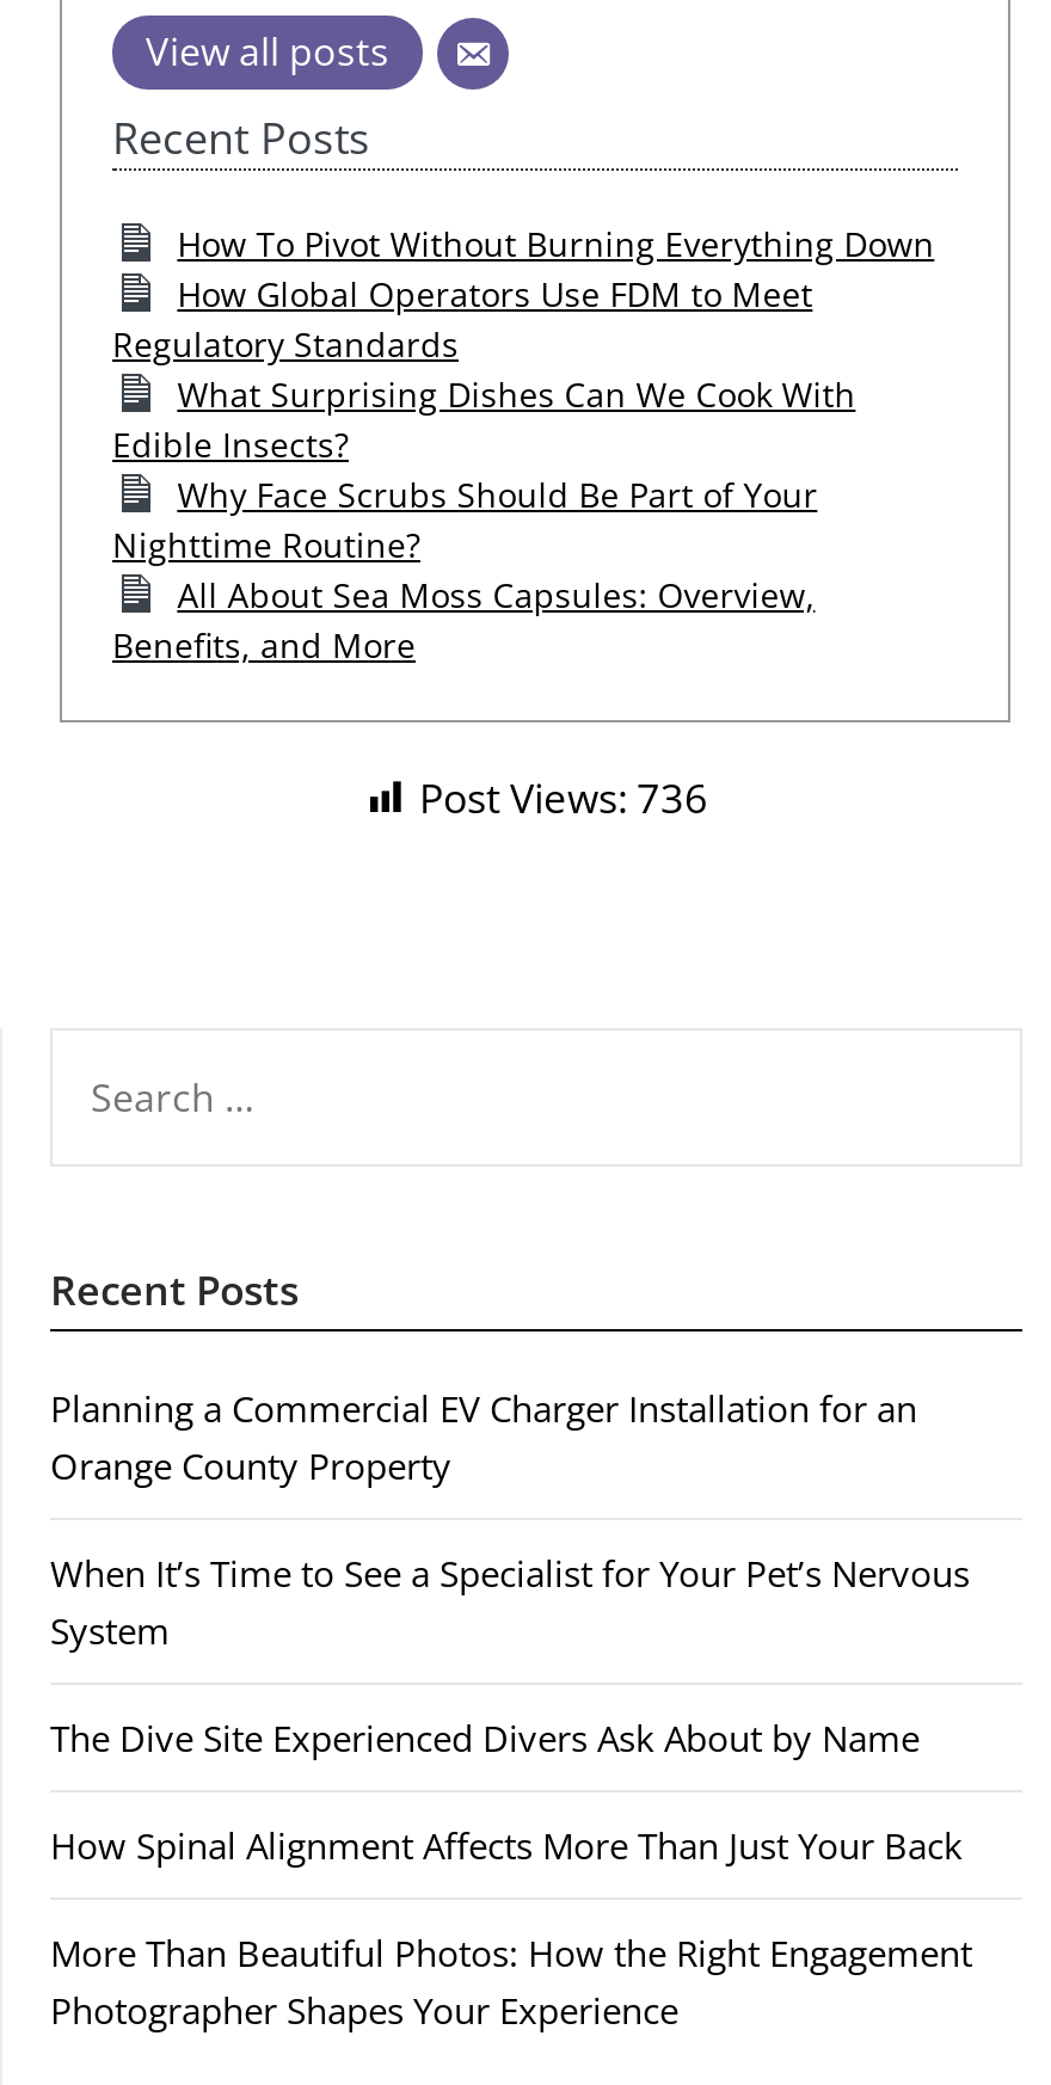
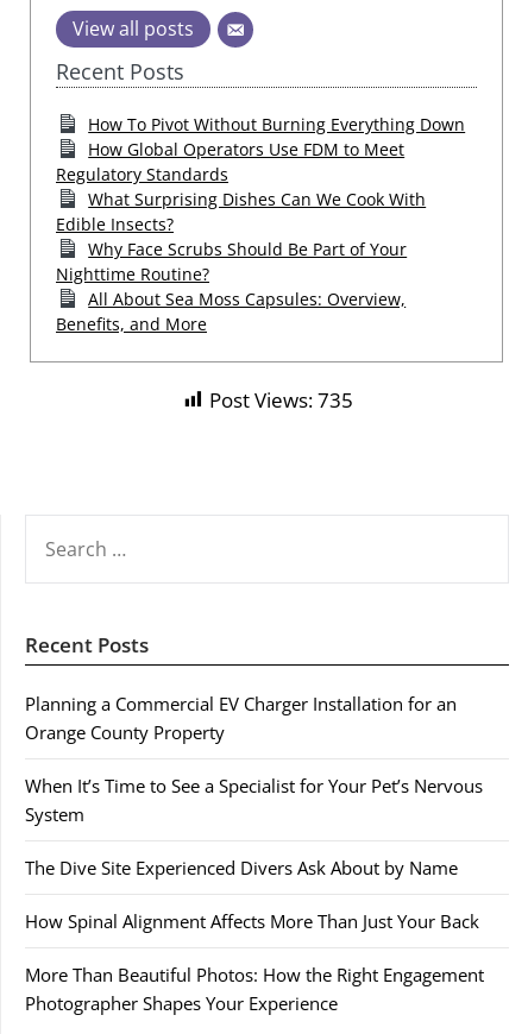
[419,770,708,824] Post Views: 736 -> [209,386,353,413] Post Views: 735

